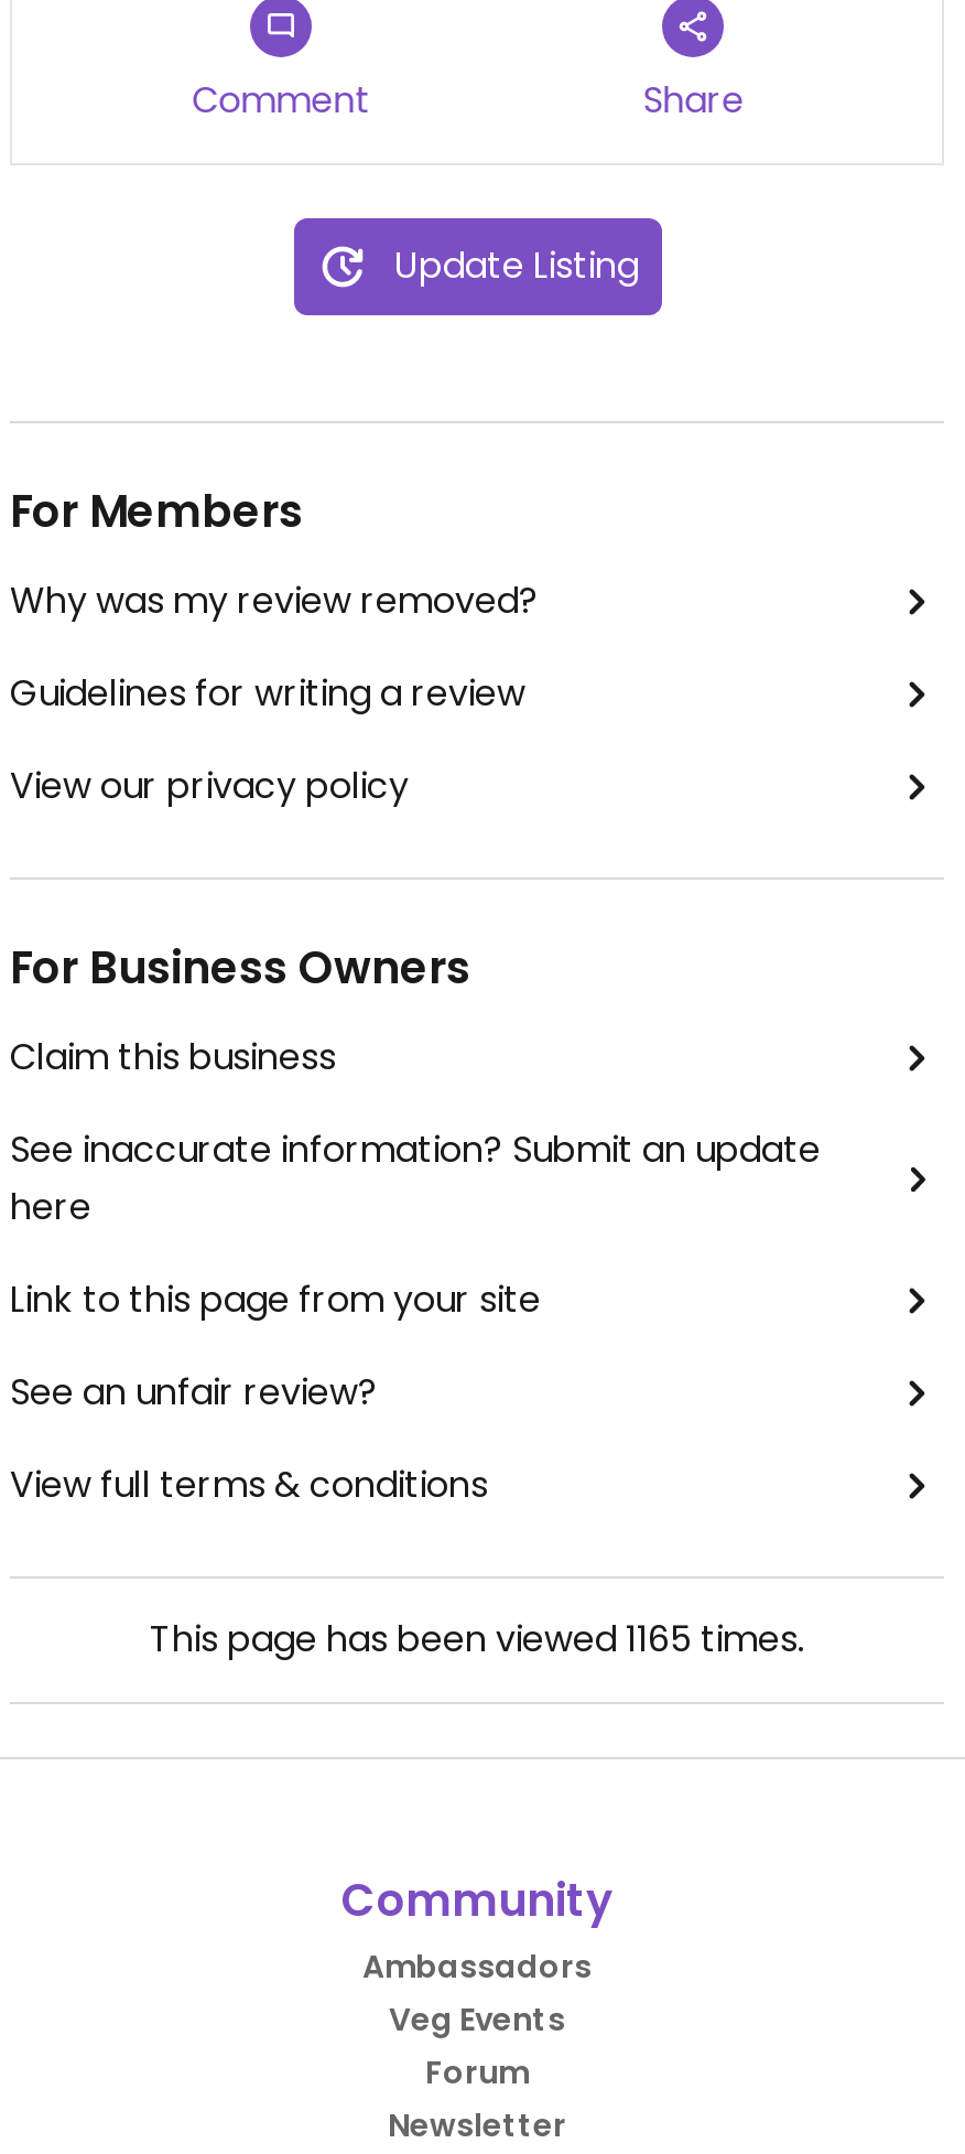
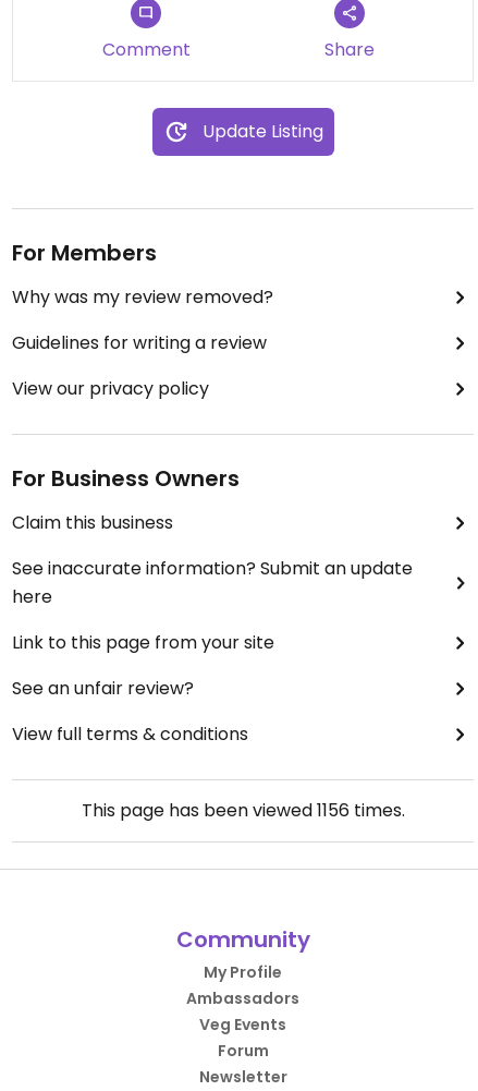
[150,1614,804,1665] This page has been viewed 1165 times. -> [81,798,405,823] This page has been viewed 1156 times.
none -> [204,962,282,983] My Profile

